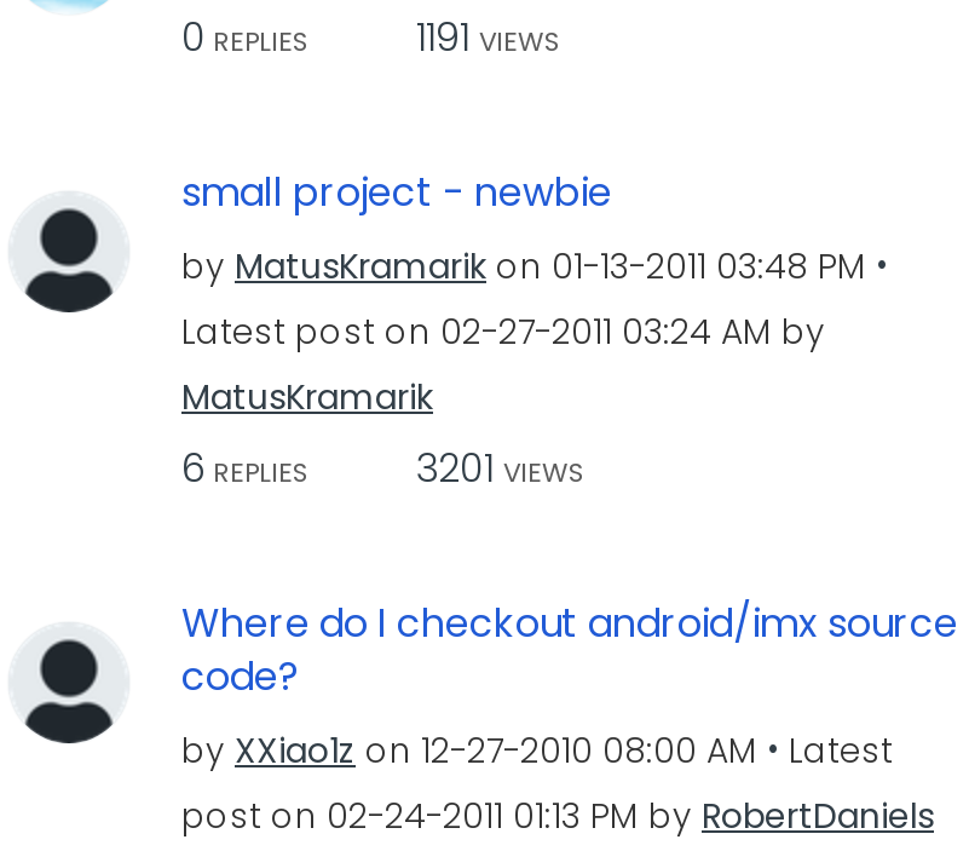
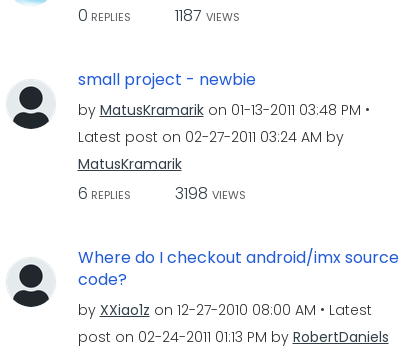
[416,10,561,65] 1191 VIEWS -> [174,4,239,27] 1187 VIEWS
[181,439,586,495] 6 REPLIES 3201 VIEWS -> [77,181,245,204] 6 REPLIES 3198 VIEWS

